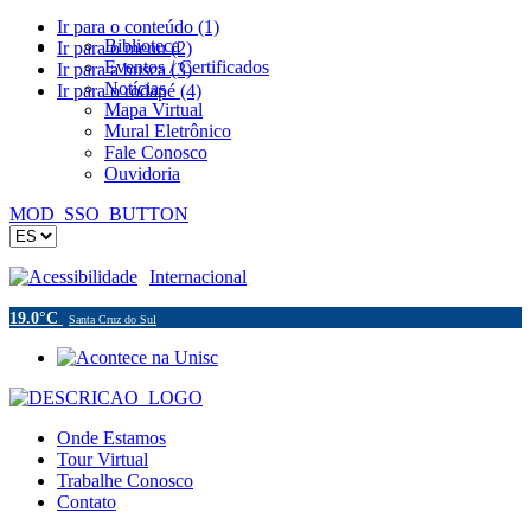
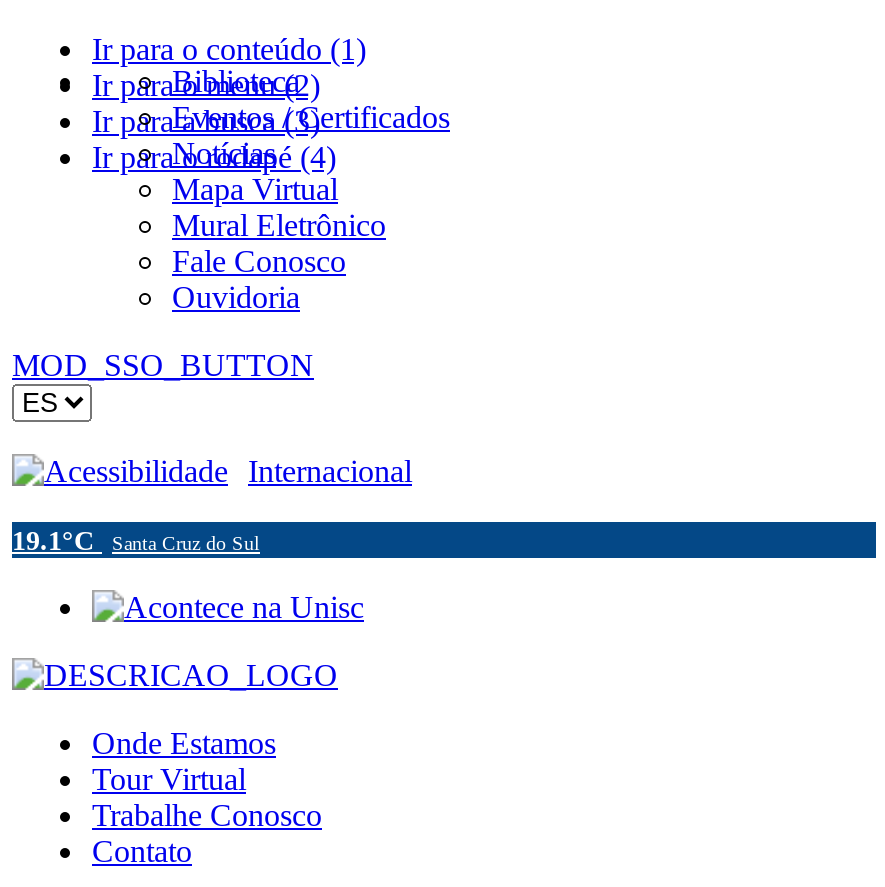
[9,309,156,327] 19.0°C Santa Cruz do Sul -> [12,526,260,556] 19.1°C Santa Cruz do Sul

